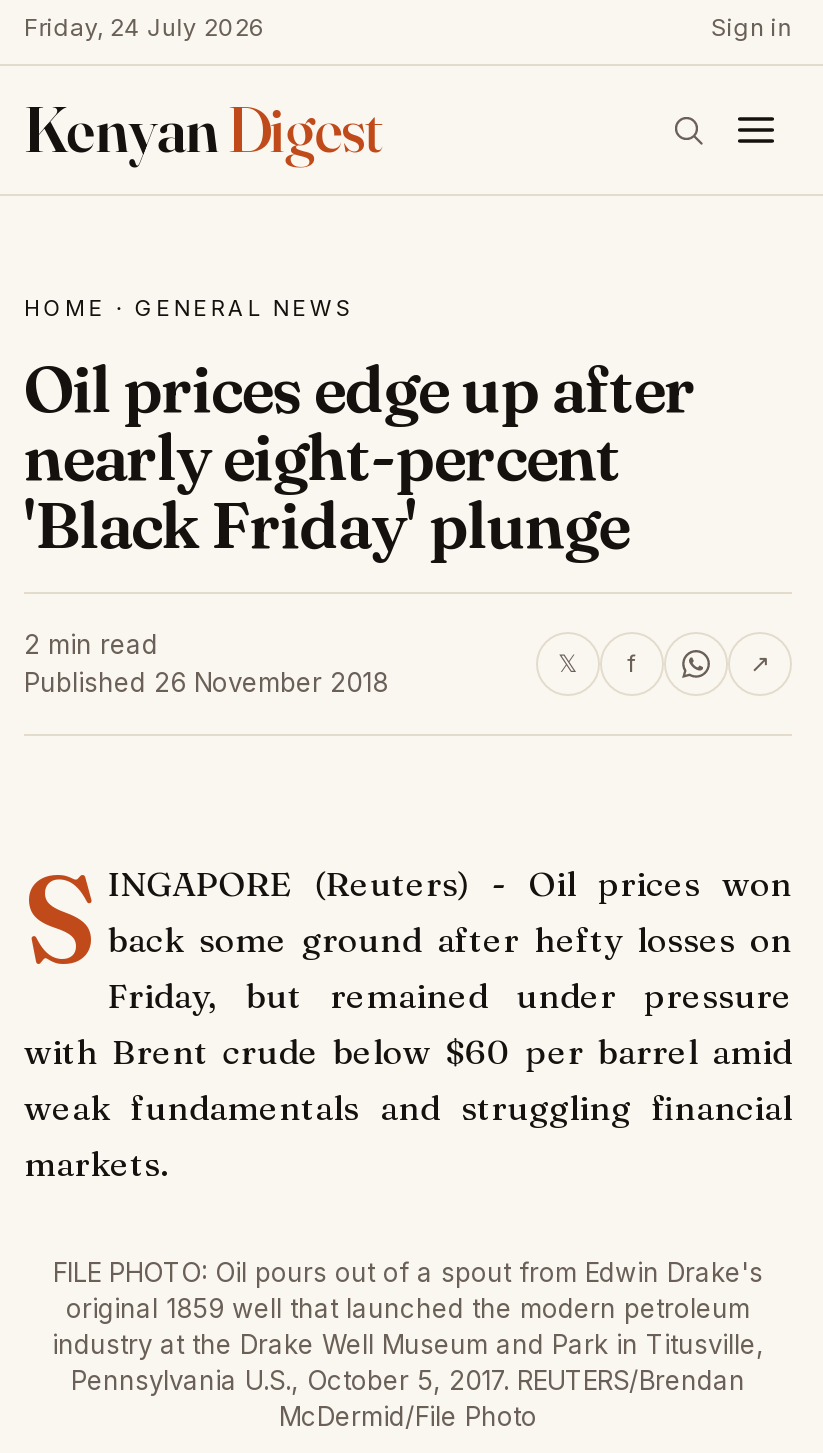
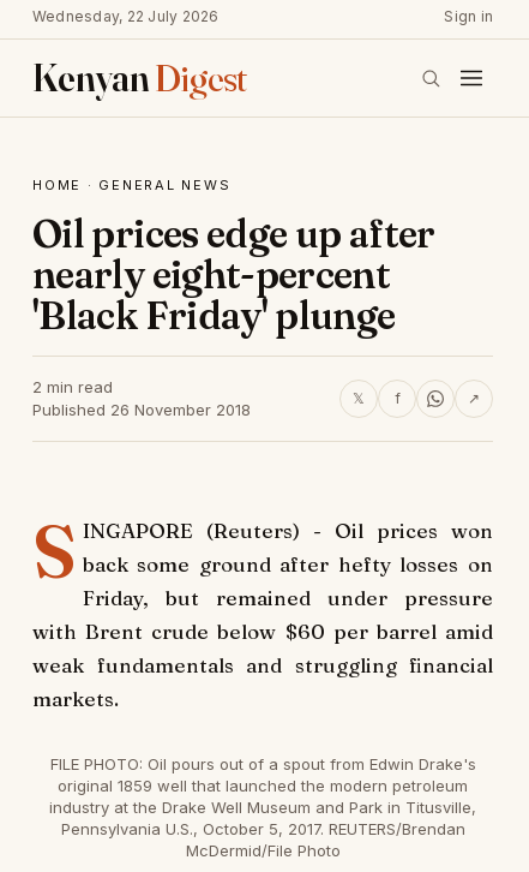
[24,12,266,42] Friday, 24 July 2026 -> [32,7,219,25] Wednesday, 22 July 2026

